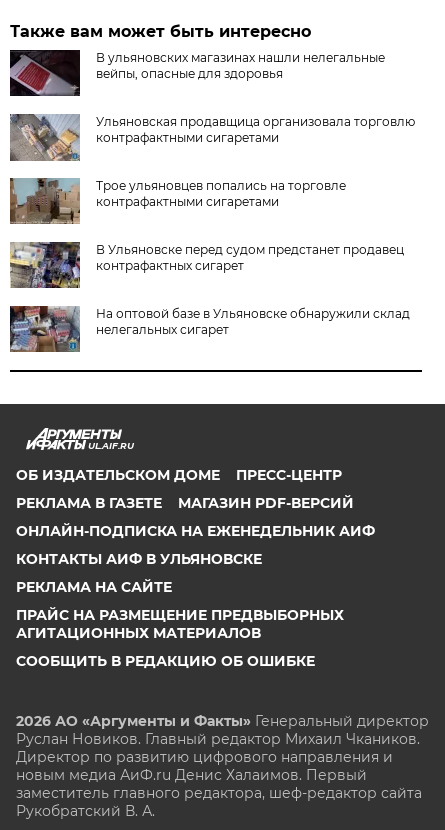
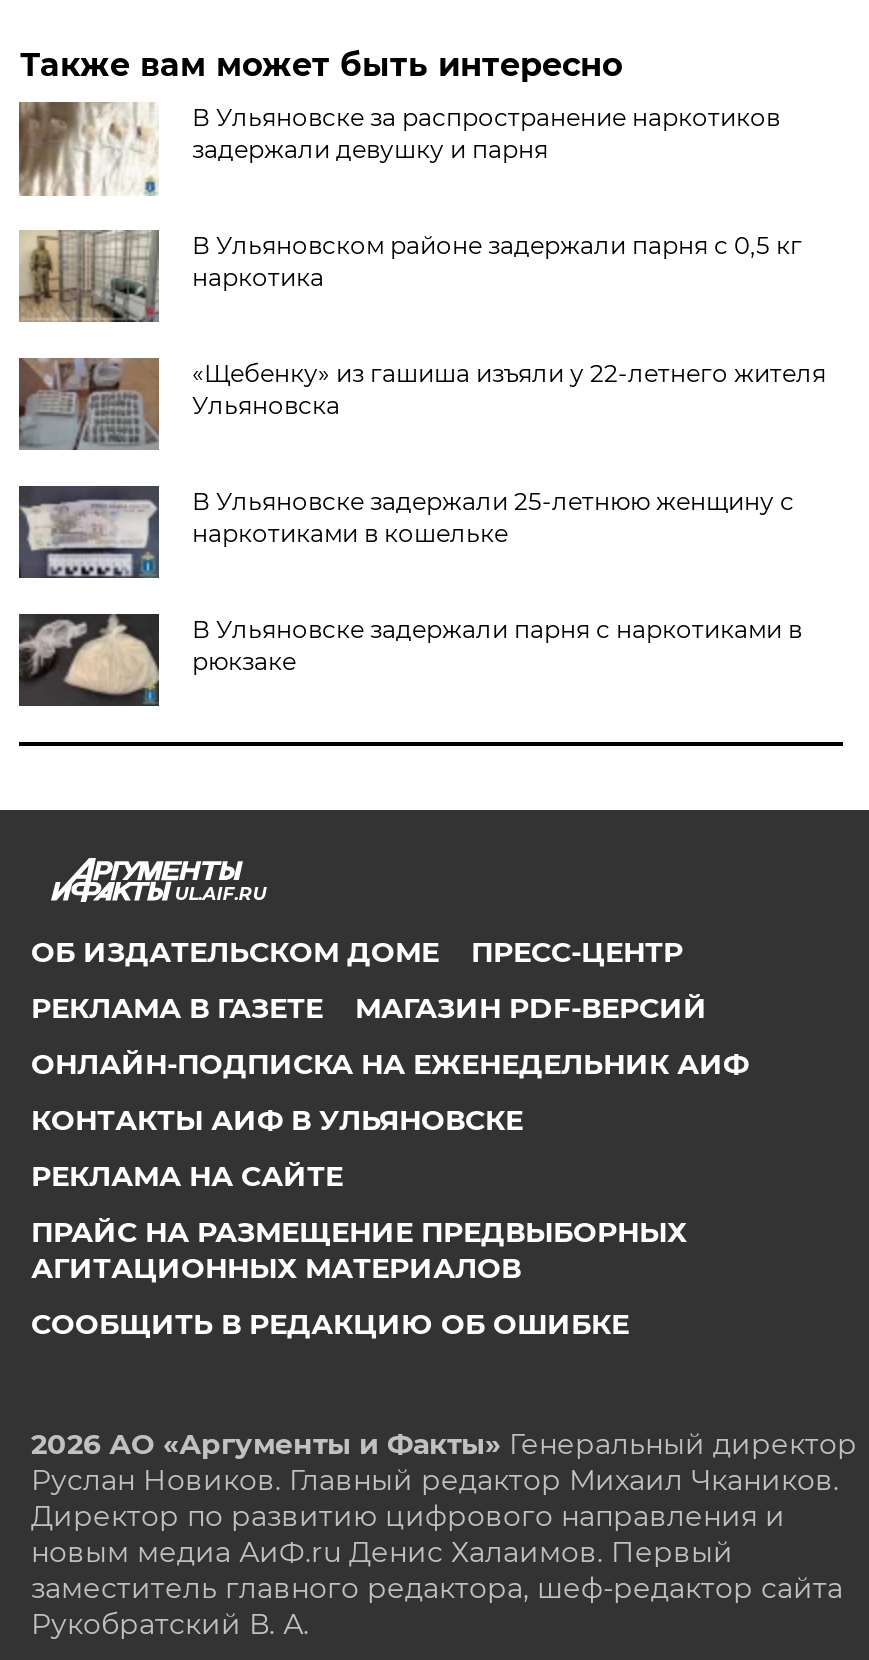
[9,49,385,97] [image] | В ульяновских магазинах нашли нелегальные | вейпы, опасные для здоровья -> [17,100,780,198] [image] | В Ульяновске за распространение наркотиков | задержали девушку и парня
[10,113,415,162] [image] | Ульяновская продавщица организовала торговлю | контрафактными сигаретами -> [17,230,802,324] [image] | В Ульяновском районе задержали парня с 0,5 кг | наркотика
[10,177,346,224] [image] | Трое ульяновцев попались на торговле | контрафактными сигаретами -> [17,356,826,450] [image] | «Щебенку» из гашиша изъяли у 22-летнего жителя | Ульяновска
[9,242,404,288] [image] | В Ульяновске перед судом предстанет продавец | контрафактных сигарет -> [17,484,794,578] [image] | В Ульяновске задержали 25-летнюю женщину с | наркотиками в кошельке
[10,305,410,353] [image] | На оптовой базе в Ульяновске обнаружили склад | нелегальных сигарет -> [17,612,802,708] [image] | В Ульяновске задержали парня с наркотиками в | рюкзаке

